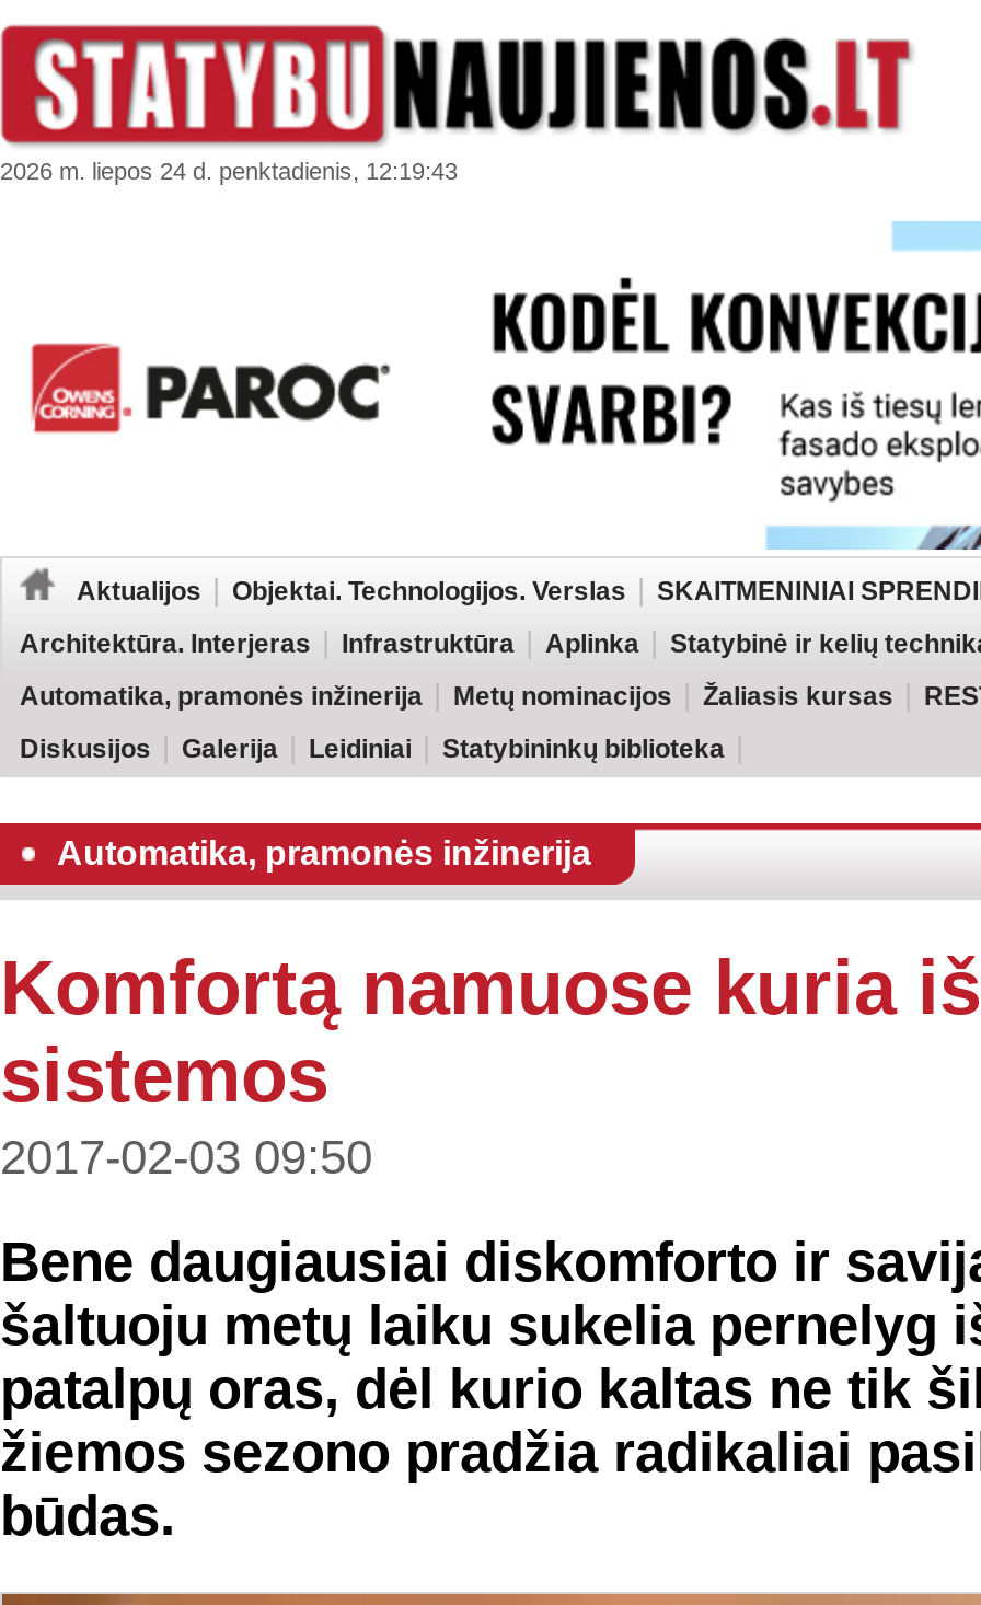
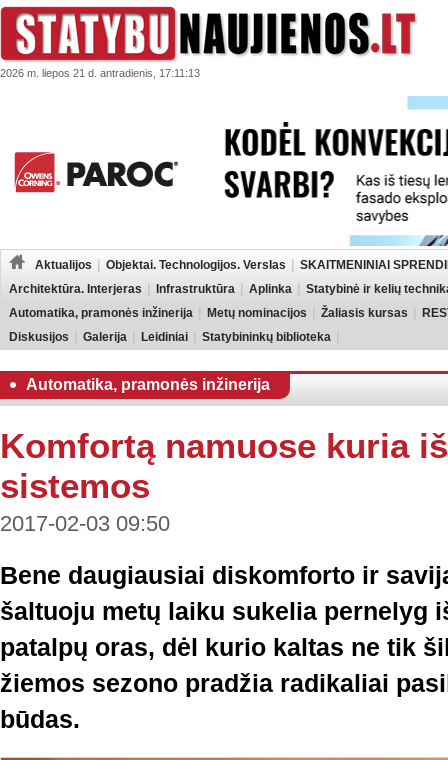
[0,158,458,184] 2026 m. liepos 24 d. penktadienis, 12:19:43 -> [0,67,200,79] 2026 m. liepos 21 d. antradienis, 17:11:13

